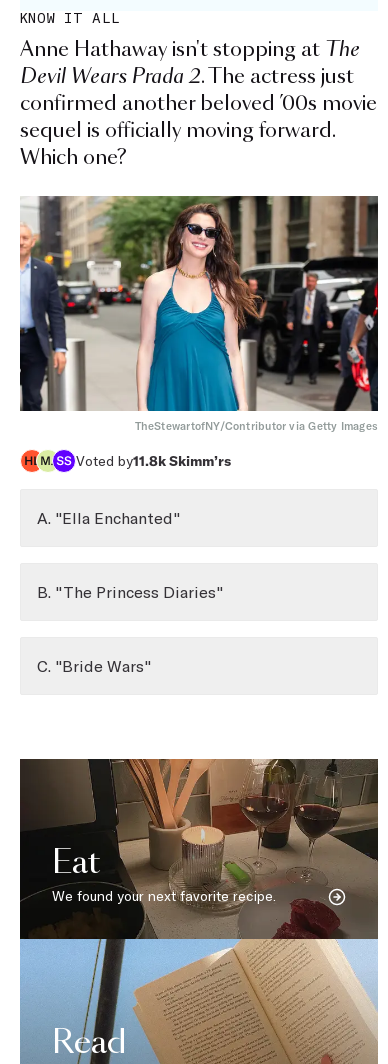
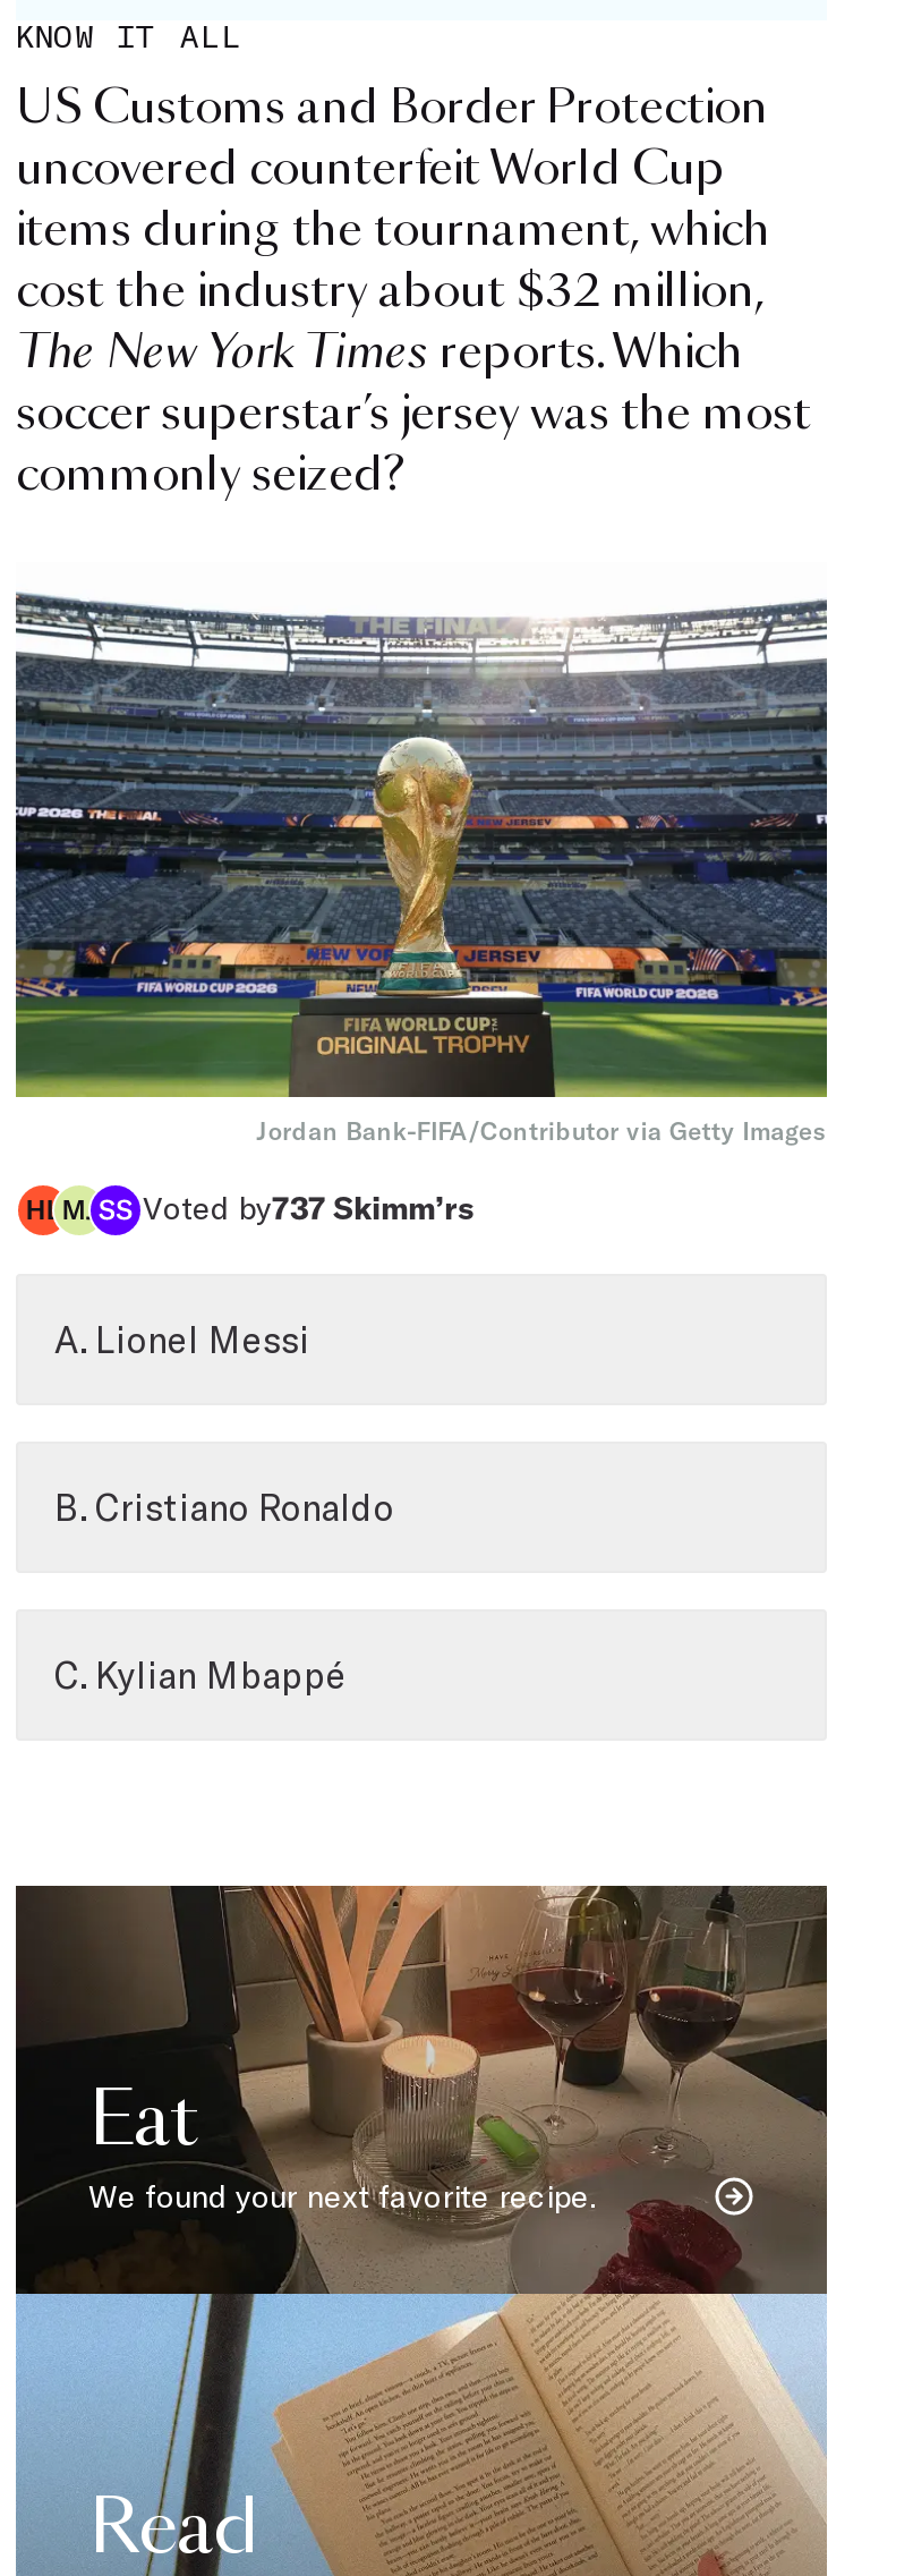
[20,40,377,168] Anne Hathaway isn't stopping at The | Devil Wears Prada 2. The actress just | confirmed another beloved ’00s movie | sequel is officially moving forward. | Which one? -> [16,86,811,499] US Customs and Border Protection | uncovered counterfeit World Cup | items during the tournament, which | cost the industry about $32 million, | The New York Times reports. Which | soccer superstar’s jersey was the most | commonly seized?
[19,203,379,433] [image] | TheStewartofNY/Contributor via Getty Images -> [14,592,829,1146] [image] | Jordan Bank-FIFA/Contributor via Getty Images
[76,452,231,470] Voted by11.8k Skimm’rs -> [143,1188,473,1229] Voted by737 Skimm’rs
[37,508,180,528] A. "Ella Enchanted" -> [54,1316,310,1361] A. Lionel Messi
[37,582,223,602] B. "The Princess Diaries" -> [54,1484,394,1529] B. Cristiano Ronaldo
[37,656,151,676] C. "Bride Wars" -> [54,1651,347,1697] C. Kylian Mbappé

